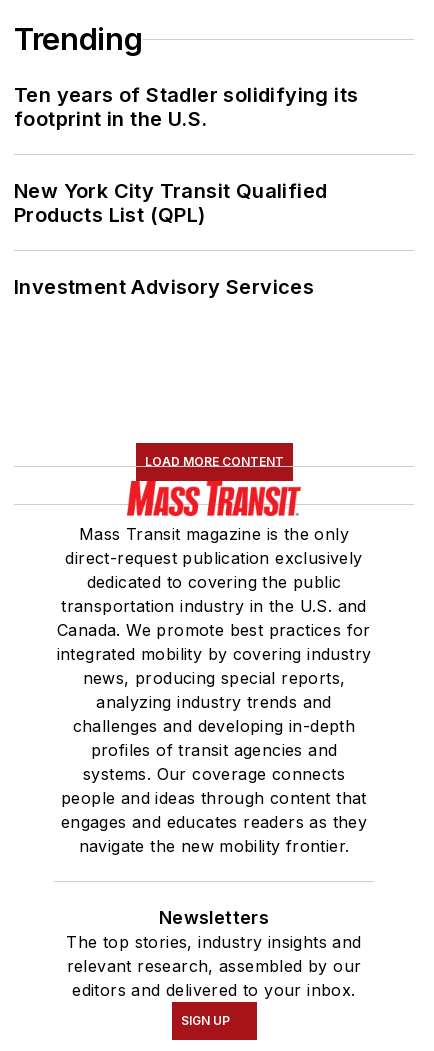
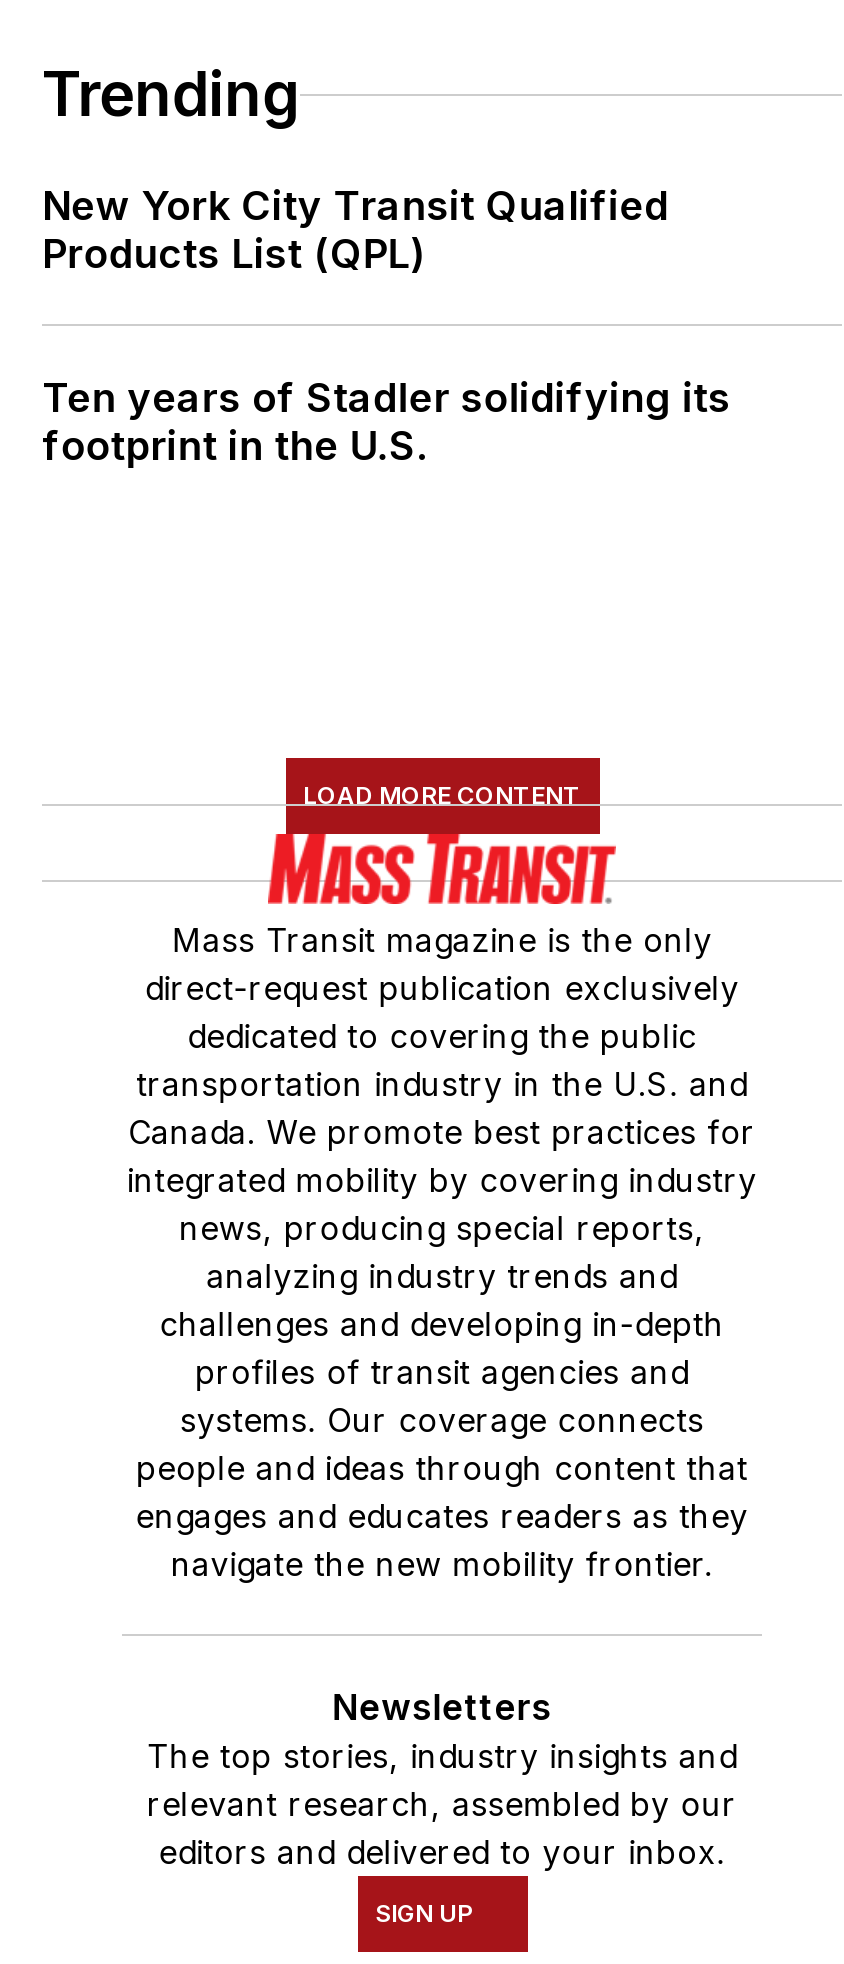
moved [14,83,358,131] -> [42,375,731,471]: Ten years of Stadler solidifying its | footprint in the U.S.
moved [14,179,327,227] -> [42,183,669,279]: New York City Transit Qualified | Products List (QPL)
[14,275,314,299] Investment Advisory Services -> none

